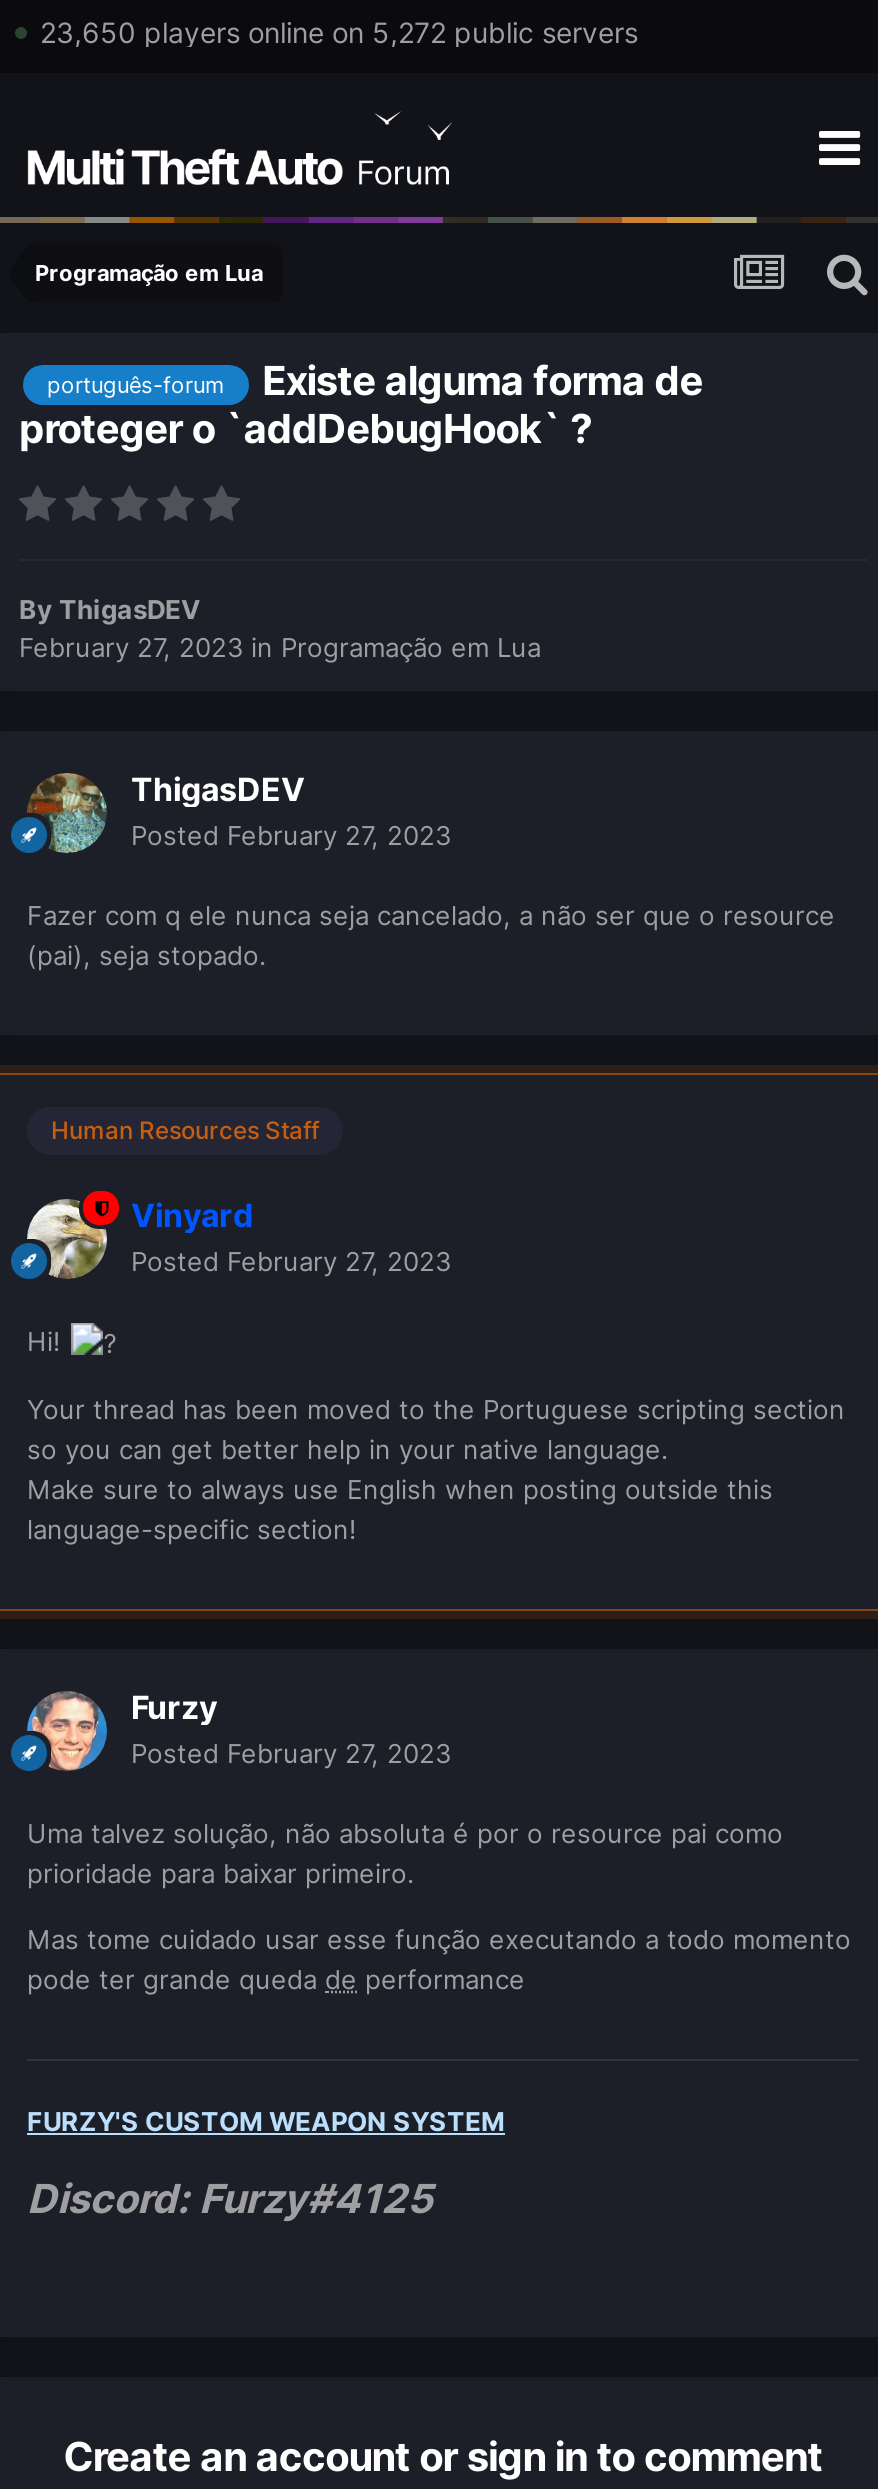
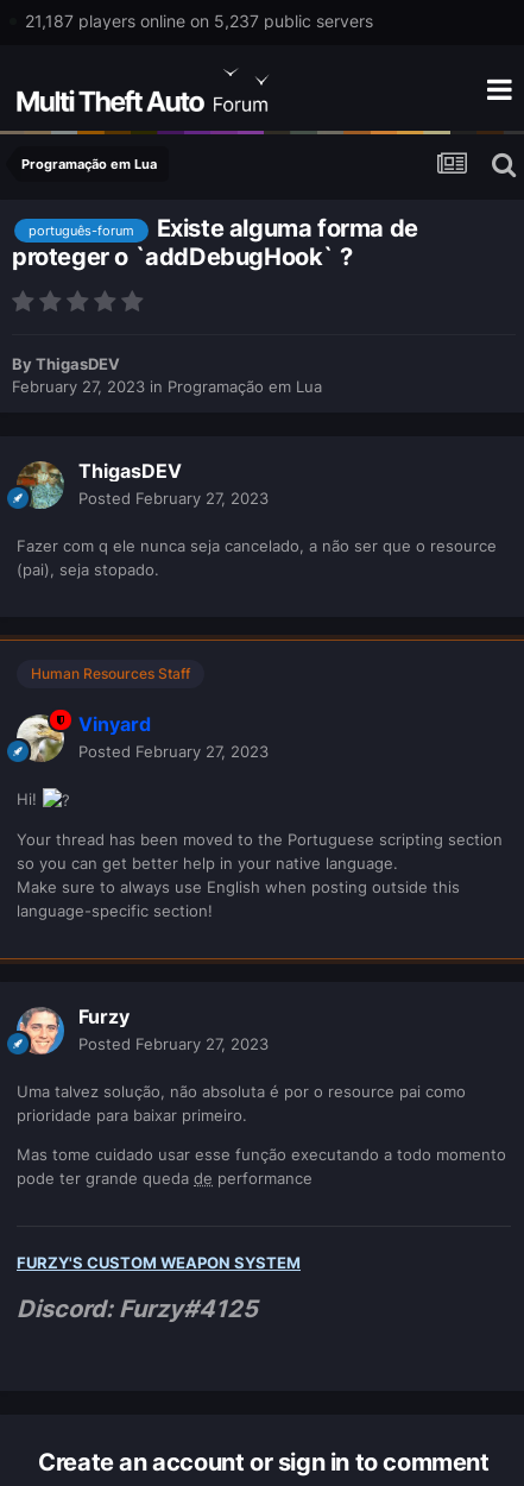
[40,15,638,49] 23,650 players online on 5,272 public servers -> [24,11,373,31] 21,187 players online on 5,237 public servers

